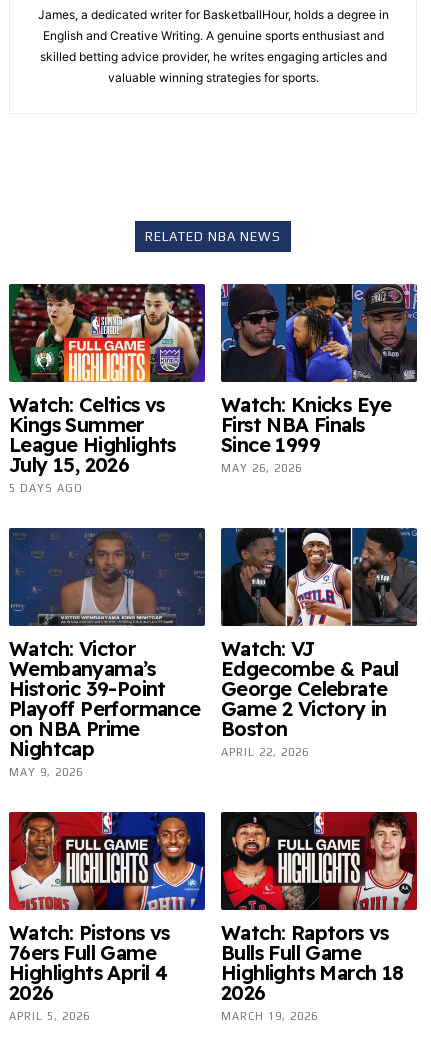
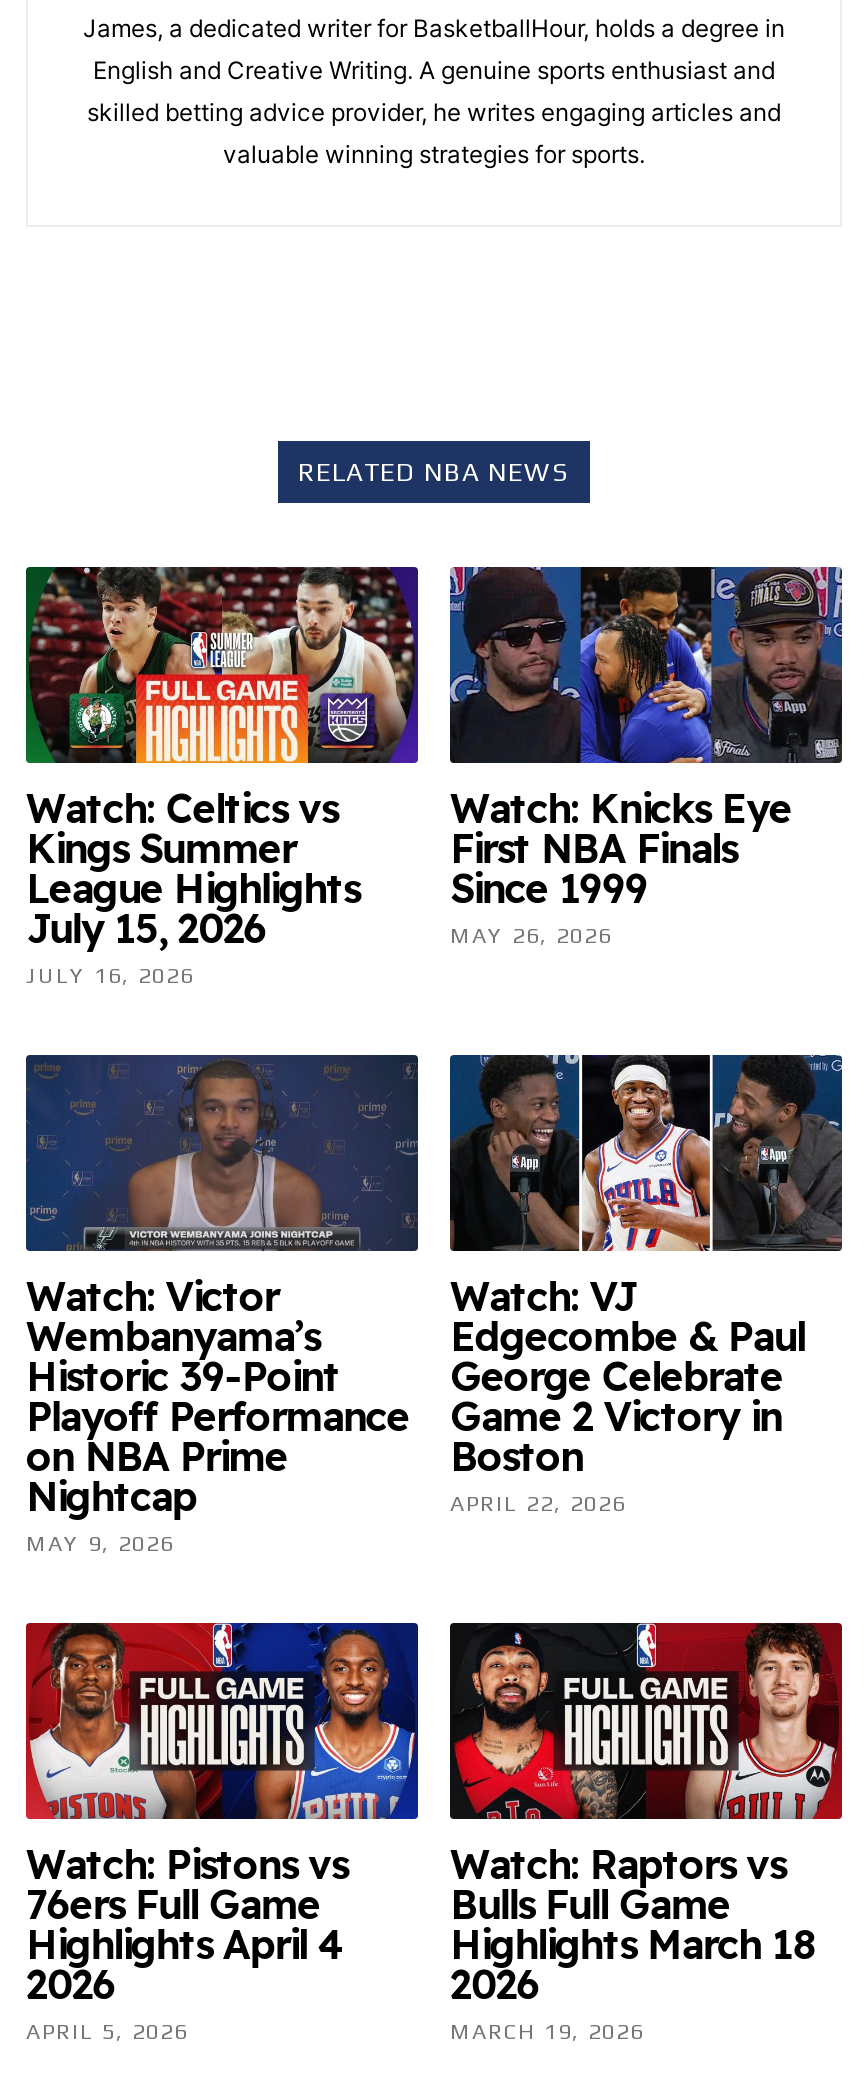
[9,482,83,494] 5 DAYS AGO -> [26,962,194,986] JULY 16, 2026

